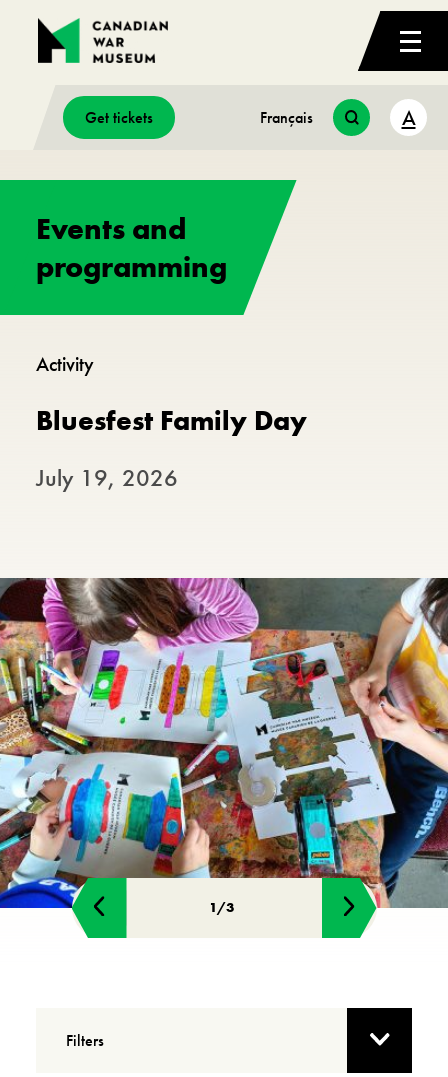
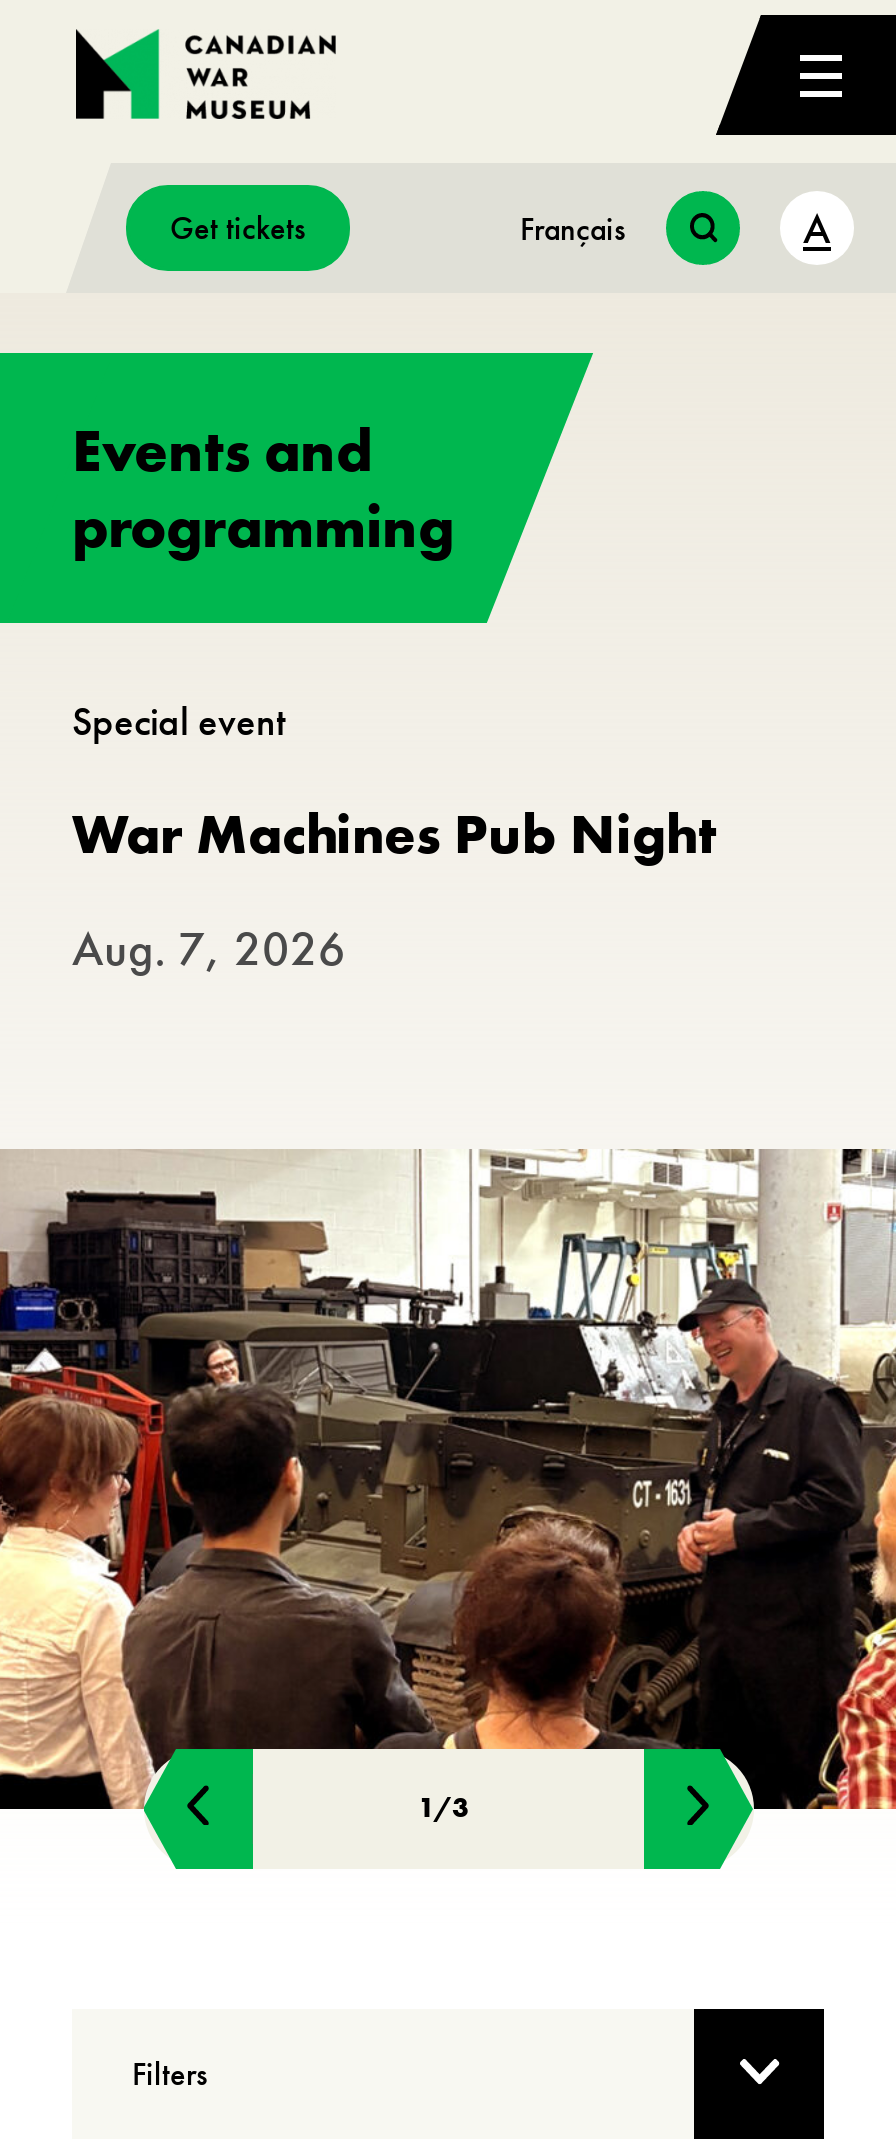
[36,351,94,377] Activity -> [72,695,286,747] Special event
[36,403,307,438] Bluesfest Family Day -> [72,799,716,869] War Machines Pub Night
[36,462,178,493] July 19, 2026 -> [72,917,346,979] Aug. 7, 2026
[3,577,445,909] [image] -> [6,1147,890,1811] [image]

